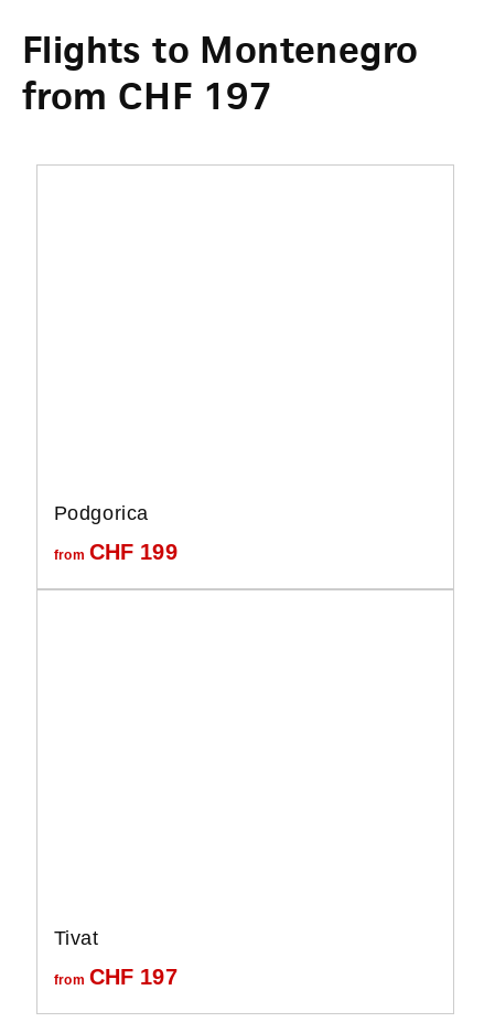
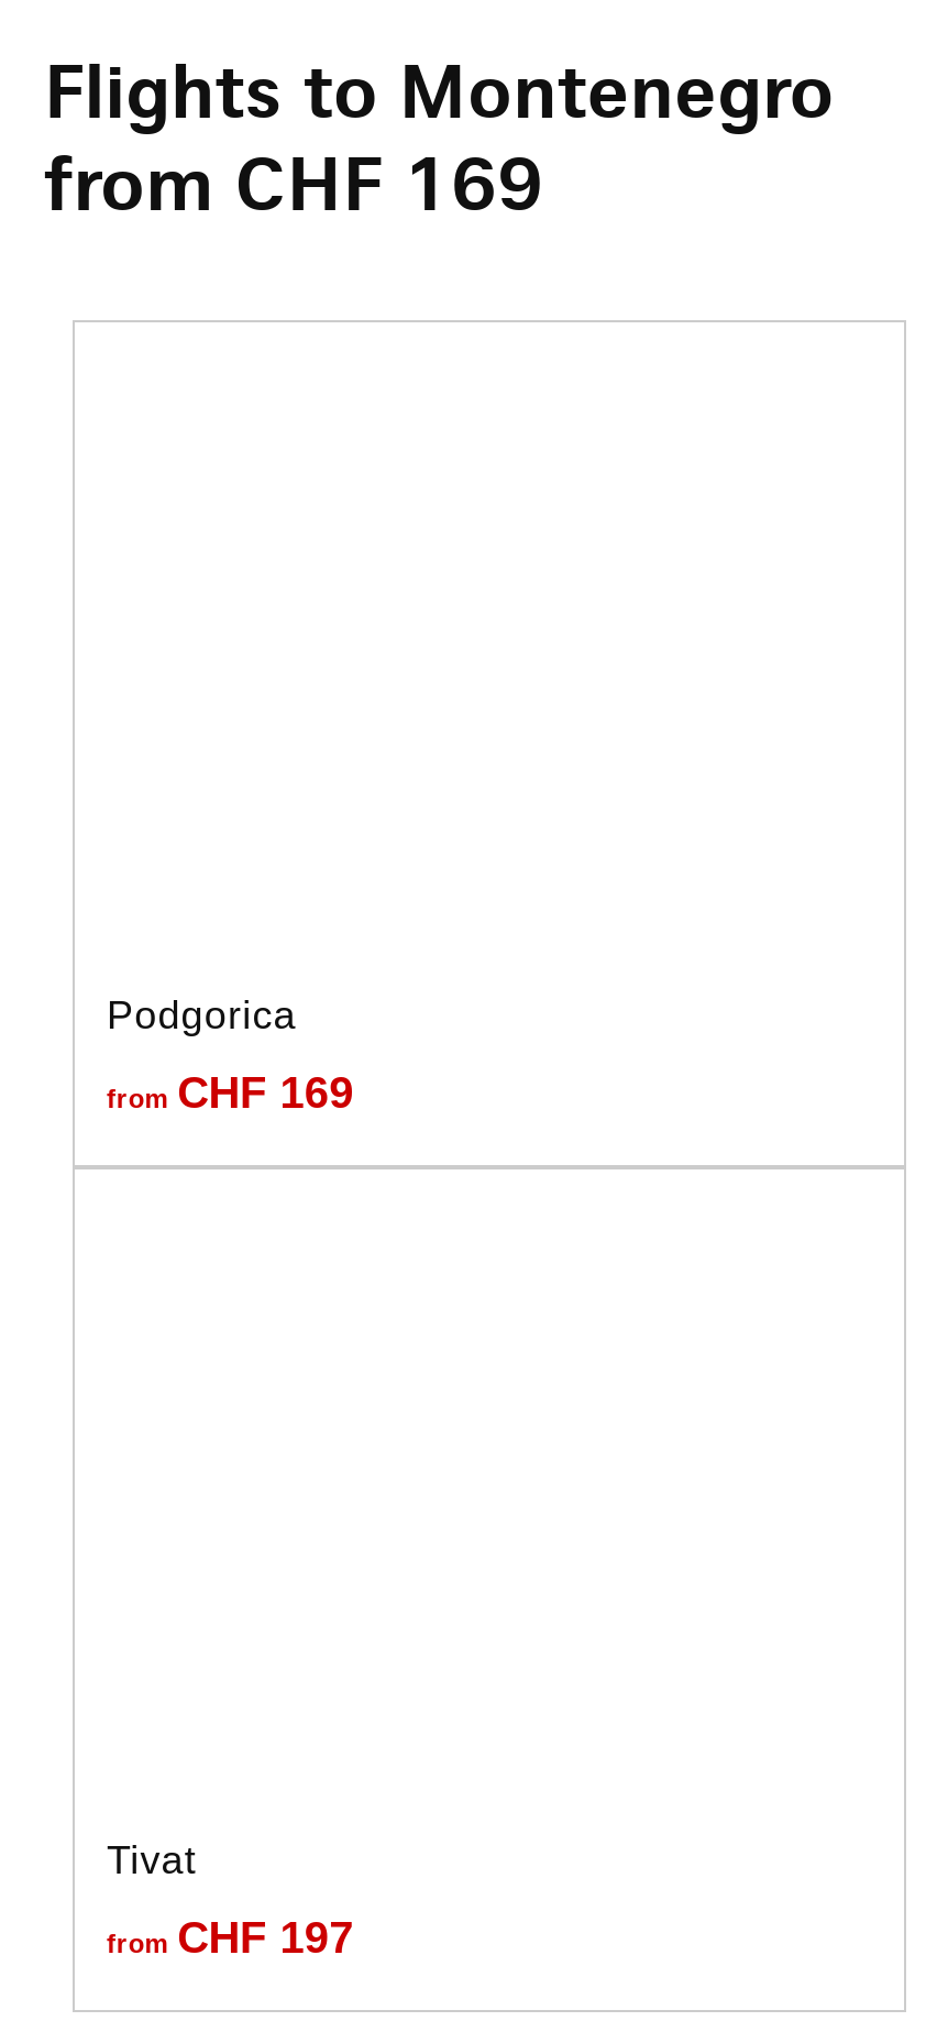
[22,73,273,120] from CHF 197 -> [44,137,545,231] from CHF 169
[53,539,177,564] from CHF 199 -> [107,1067,353,1115] from CHF 169

